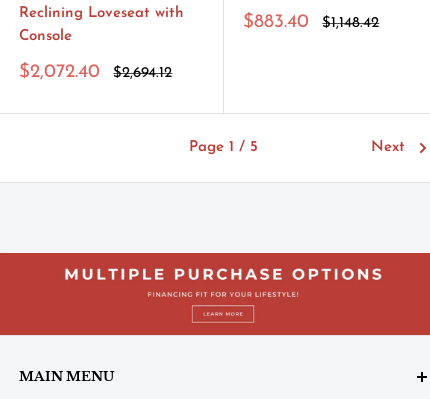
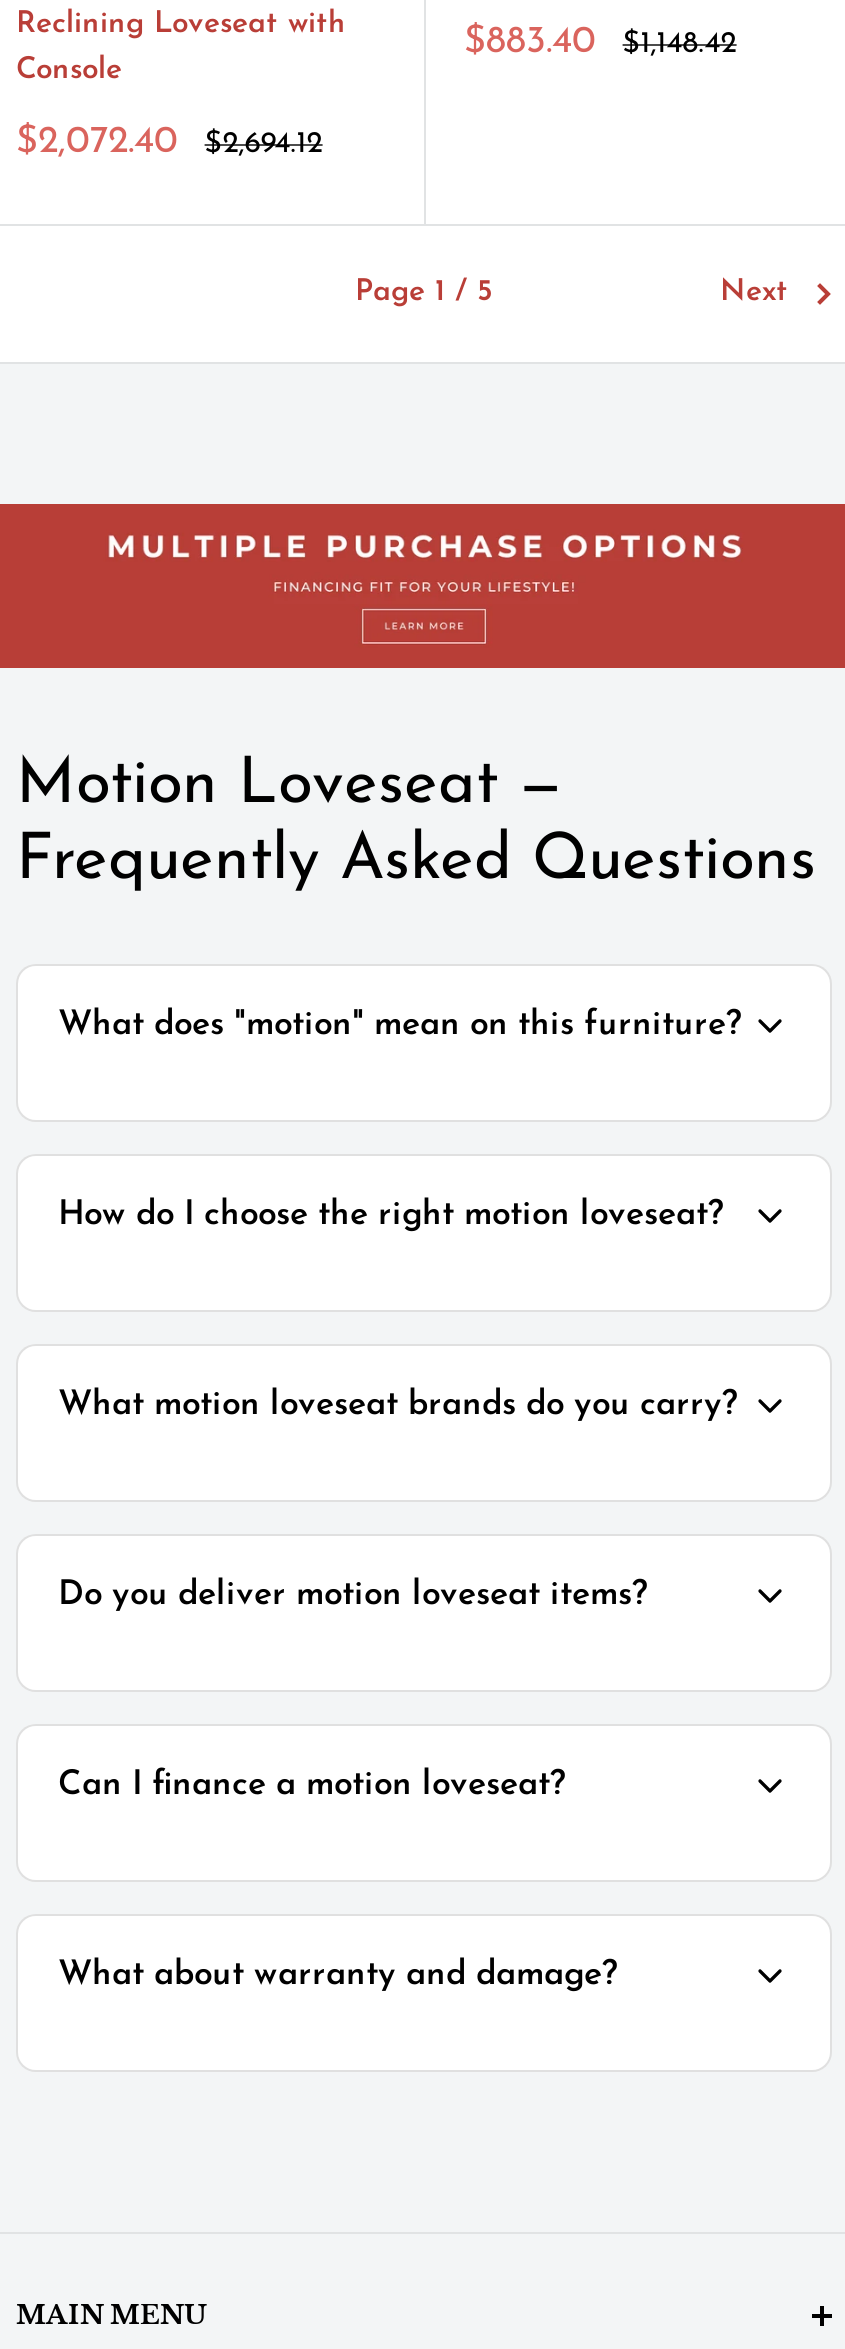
none -> [16,754,816,1042] Motion Loveseat — | Frequently Asked Questions | What does "motion" mean on this furniture?
none -> [58,1198,724,1232] How do I choose the right motion loveseat?
none -> [58,1388,738,1422] What motion loveseat brands do you carry?
none -> [58,1578,648,1612] Do you deliver motion loveseat items?
none -> [58,1768,566,1802] Can I finance a motion loveseat?
none -> [58,1958,618,1992] What about warranty and damage?

